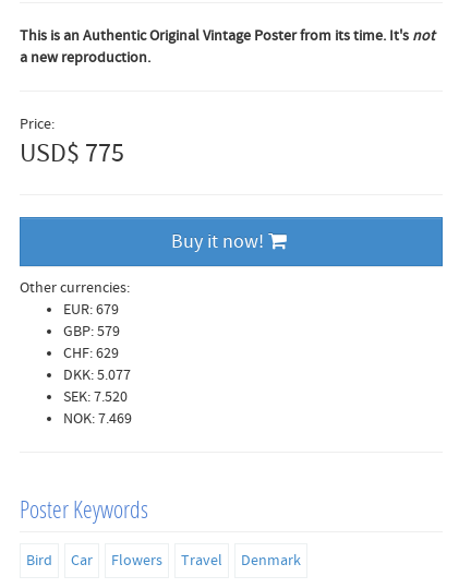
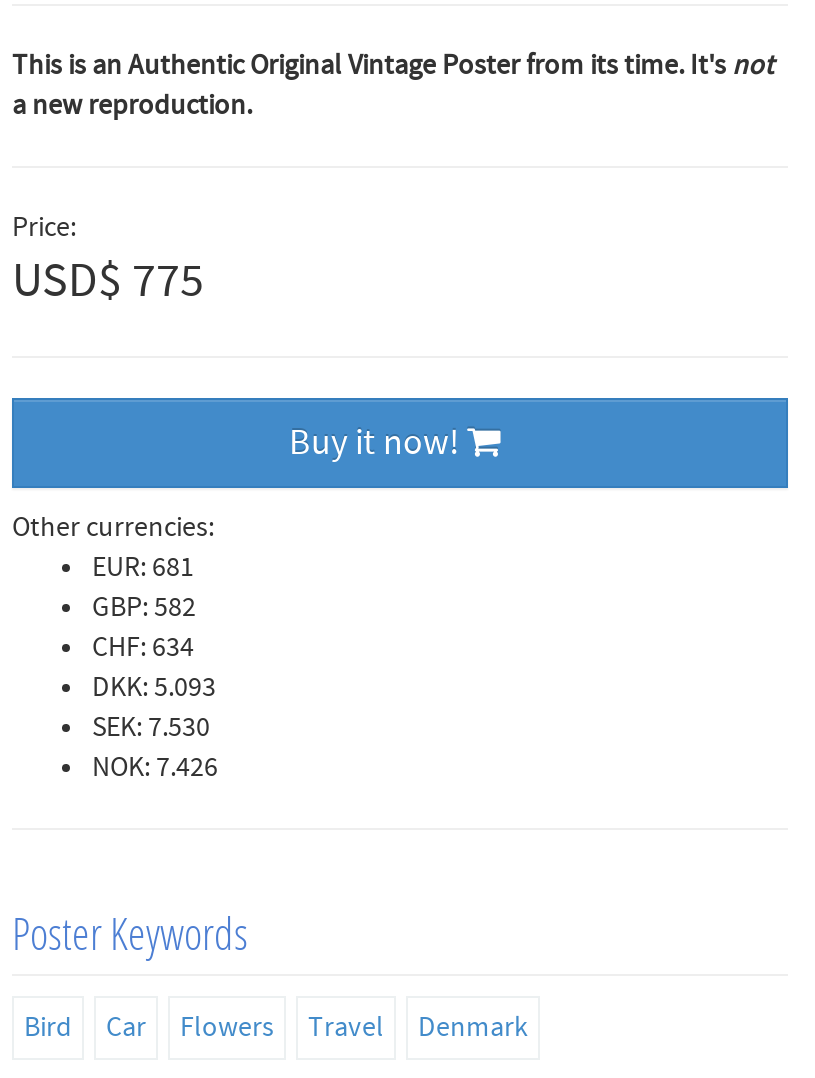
[63,300,119,320] EUR: 679 -> [92,550,194,586] EUR: 681
[63,322,120,341] GBP: 579 -> [92,590,196,626] GBP: 582
[63,344,119,363] CHF: 629 -> [92,630,194,666] CHF: 634
[63,365,131,385] DKK: 5.077 -> [92,670,216,706] DKK: 5.093
[63,387,128,407] SEK: 7.520 -> [92,710,210,746] SEK: 7.530
[63,409,132,429] NOK: 7.469 -> [92,750,218,786] NOK: 7.426

